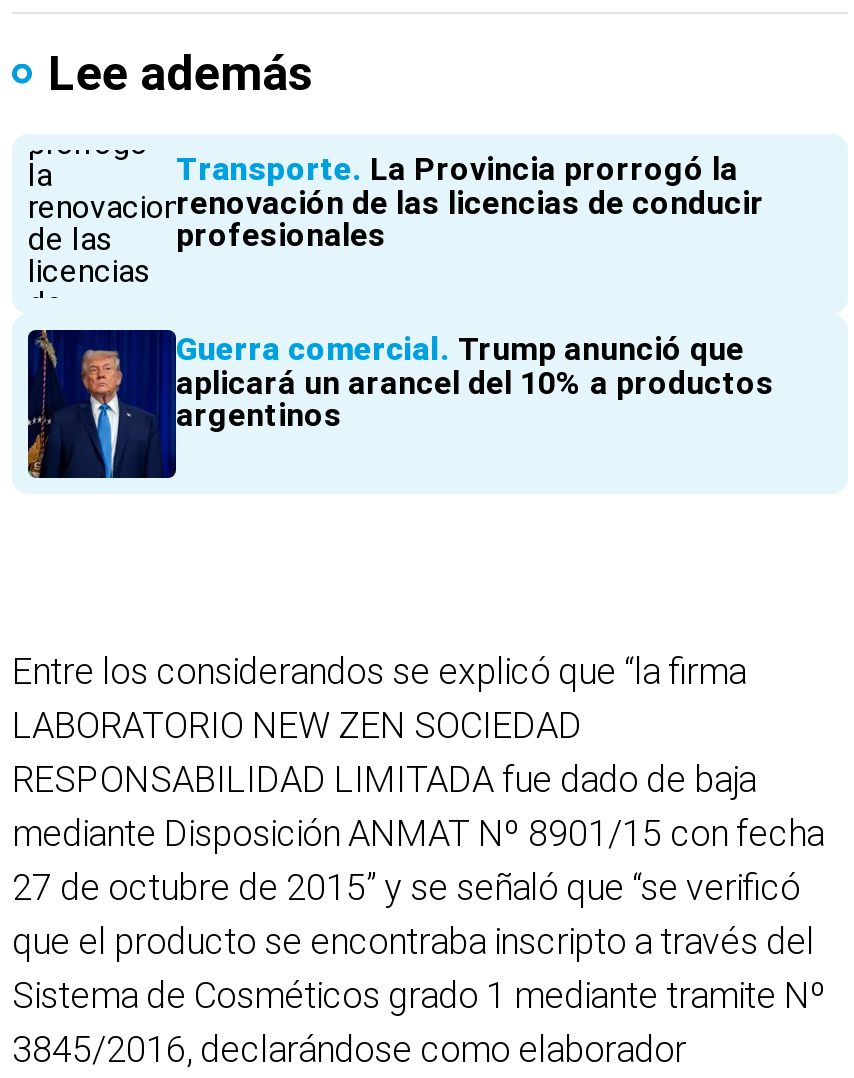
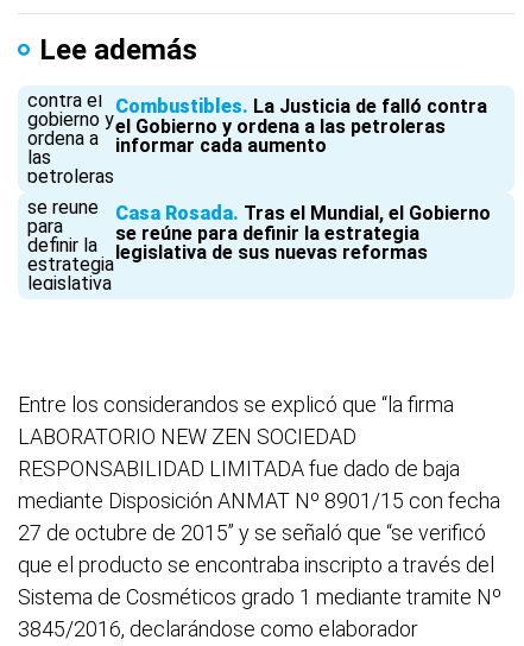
[28,148,764,298] [image] | Transporte La Provincia prorrogó la | renovación de las licencias de conducir | profesionales -> [26,95,487,184] [image] | Combustibles La Justicia de falló contra | el Gobierno y ordena a las petroleras | informar cada aumento
[26,328,774,480] [image] | Guerra comercial Trump anunció que | aplicará un arancel del 10% a productos | argentinos -> [27,202,491,291] [image] | Casa Rosada Tras el Mundial, el Gobierno | se reúne para definir la estrategia | legislativa de sus nuevas reformas

